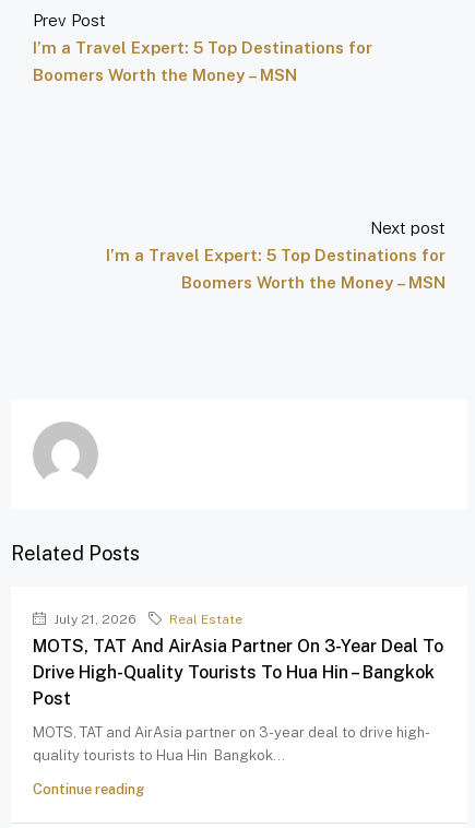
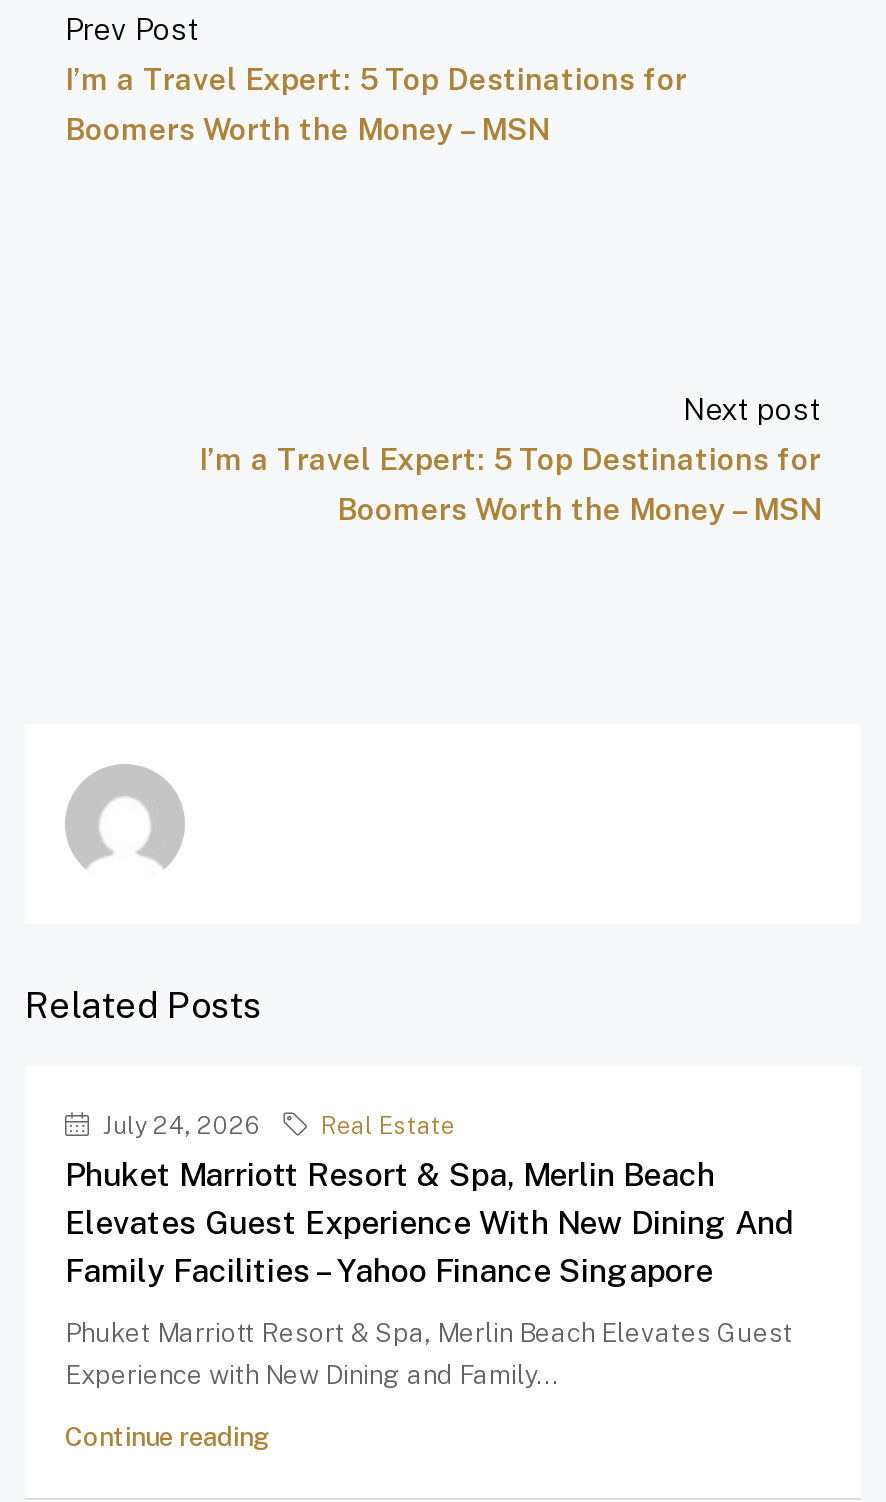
[50,612,136,627] July 21, 2026 -> [97,1113,261,1141] July 24, 2026
[33,636,443,709] MOTS, TAT And AirAsia Partner On 3-Year Deal To | Drive High-Quality Tourists To Hua Hin – Bangkok | Post -> [65,1157,795,1291] Phuket Marriott Resort & Spa, Merlin Beach | Elevates Guest Experience With New Dining And | Family Facilities – Yahoo Finance Singapore
[33,725,430,764] MOTS, TAT and AirAsia partner on 3-year deal to drive high- | quality tourists to Hua Hin Bangkok... -> [65,1319,793,1391] Phuket Marriott Resort & Spa, Merlin Beach Elevates Guest | Experience with New Dining and Family...

